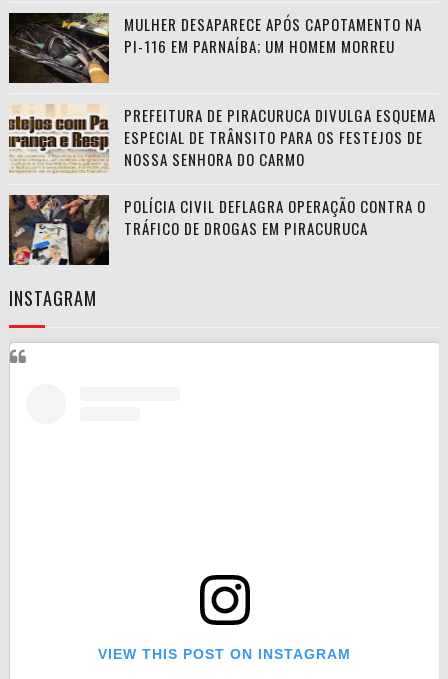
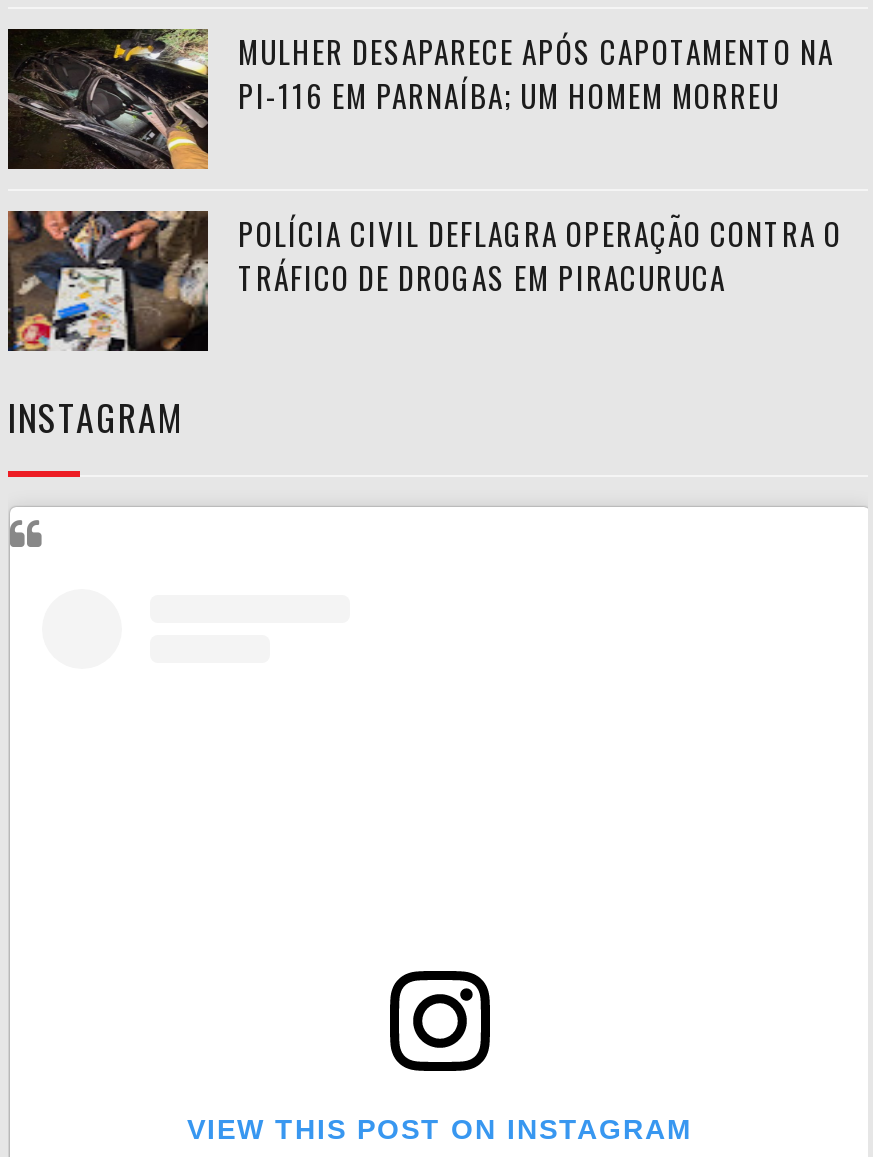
[9,104,436,174] [image] | PREFEITURA DE PIRACURUCA DIVULGA ESQUEMA | ESPECIAL DE TRÂNSITO PARA OS FESTEJOS DE | NOSSA SENHORA DO CARMO -> none

